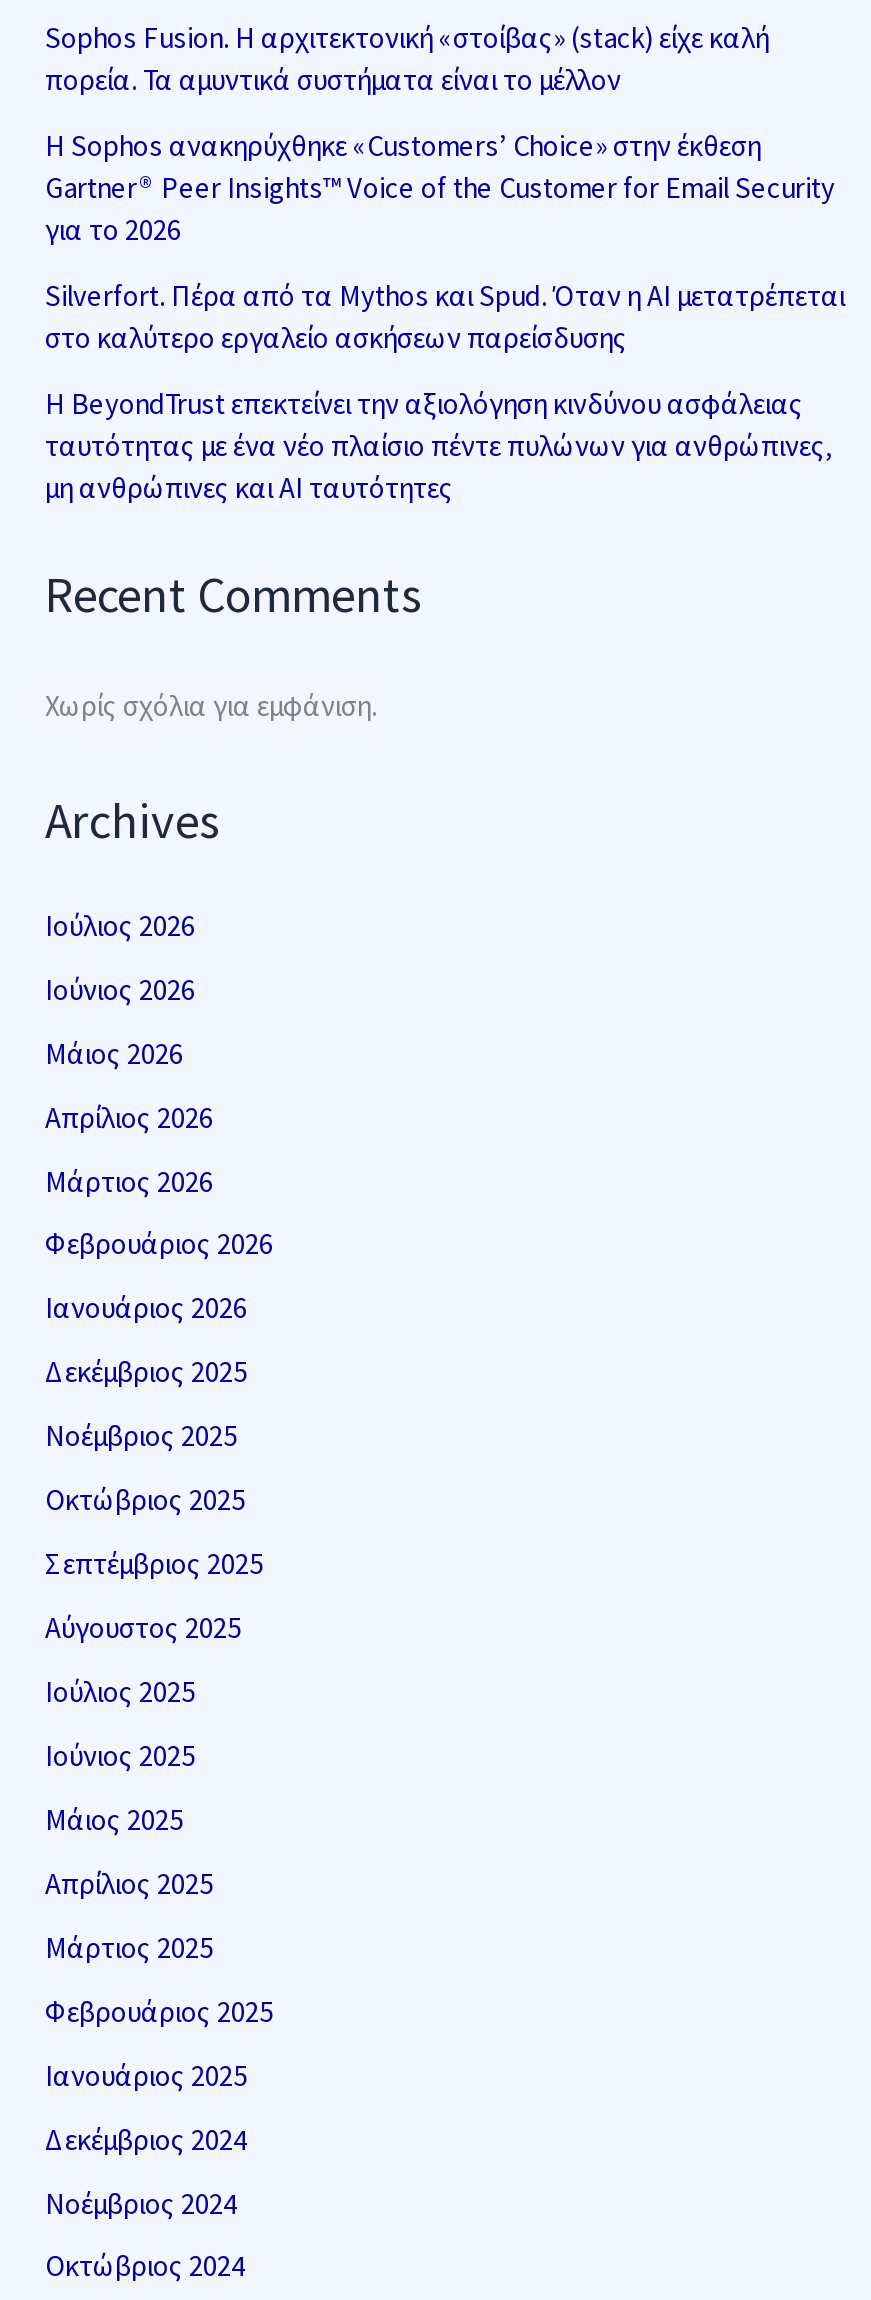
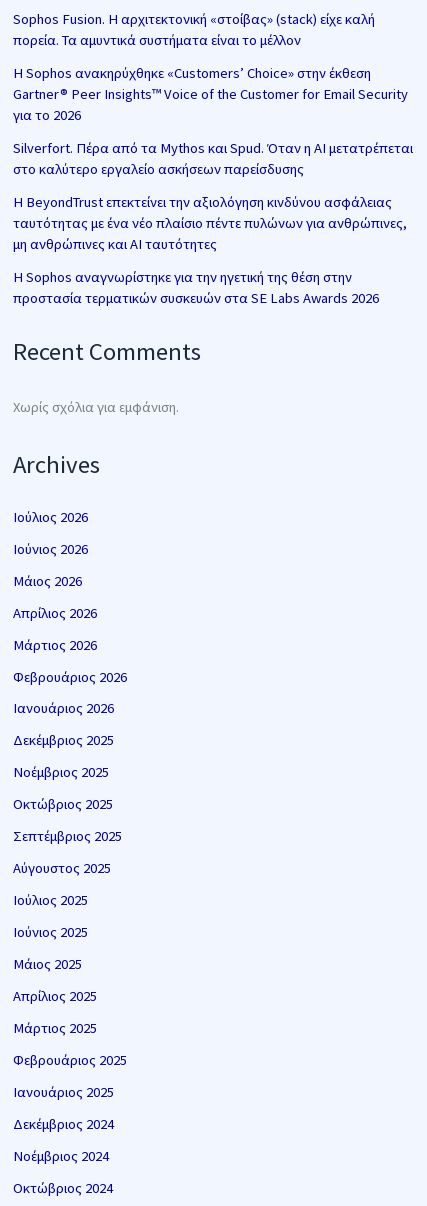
none -> [13,268,379,307] Η Sophos αναγνωρίστηκε για την ηγετική της θέση στην | προστασία τερματικών συσκευών στα SE Labs Awards 2026

